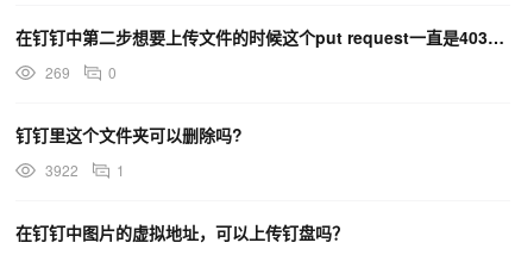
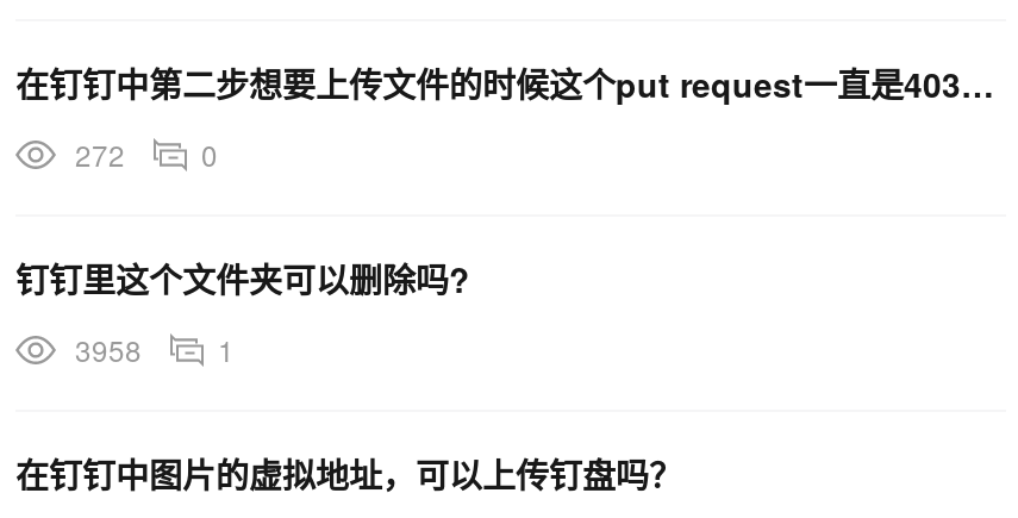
[45,62,117,82] 269 0 -> [75,134,218,174] 272 0
[45,160,125,180] 3922 1 -> [75,329,235,370] 3958 1

